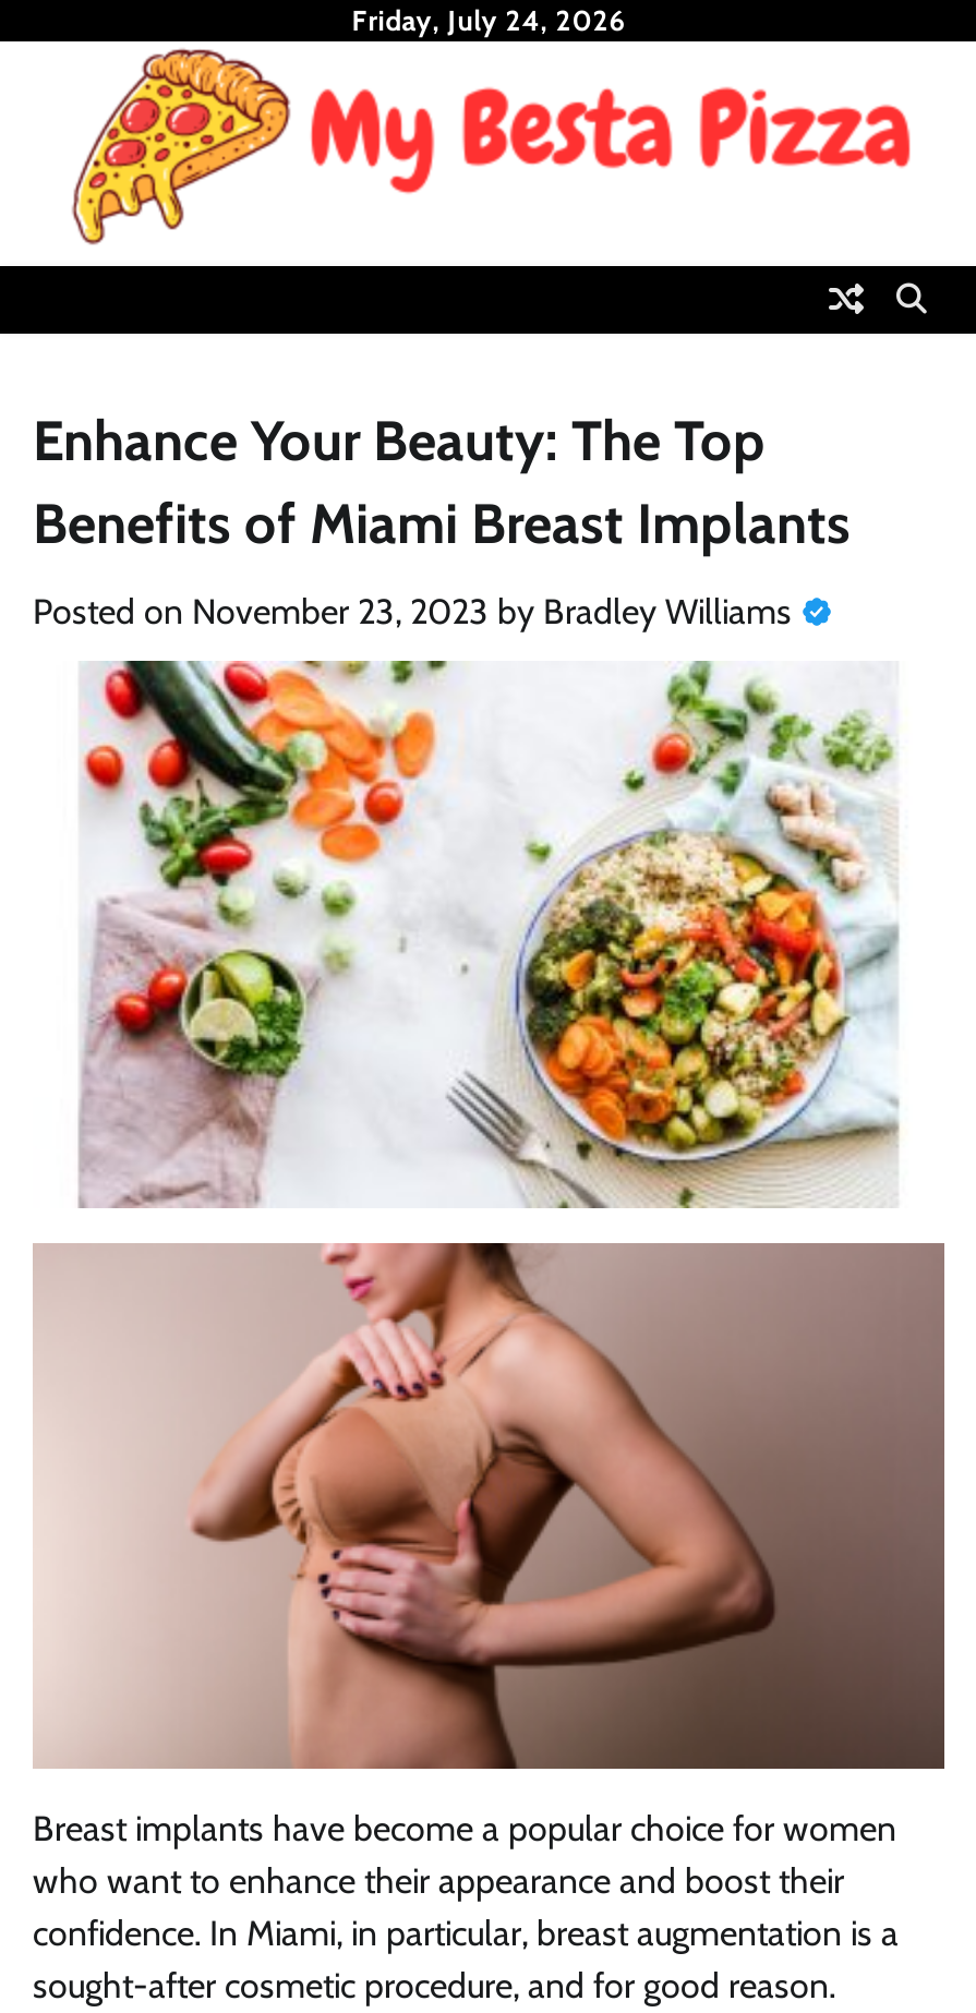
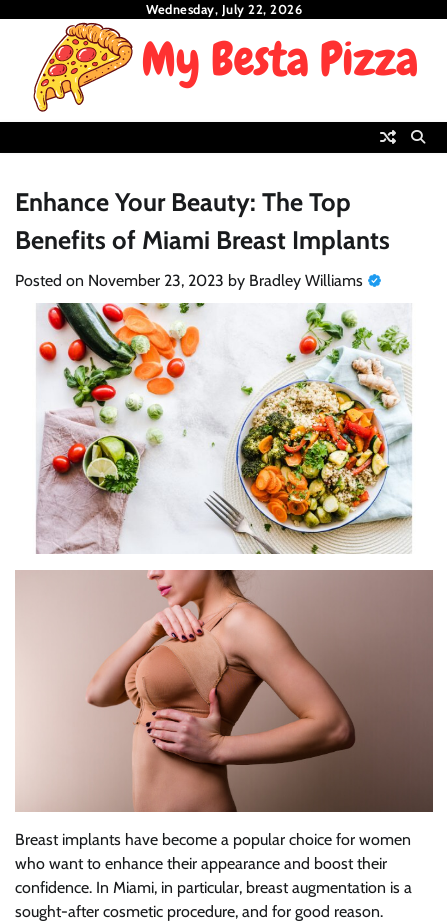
[352,4,626,37] Friday, July 24, 2026 -> [146,2,302,17] Wednesday, July 22, 2026

